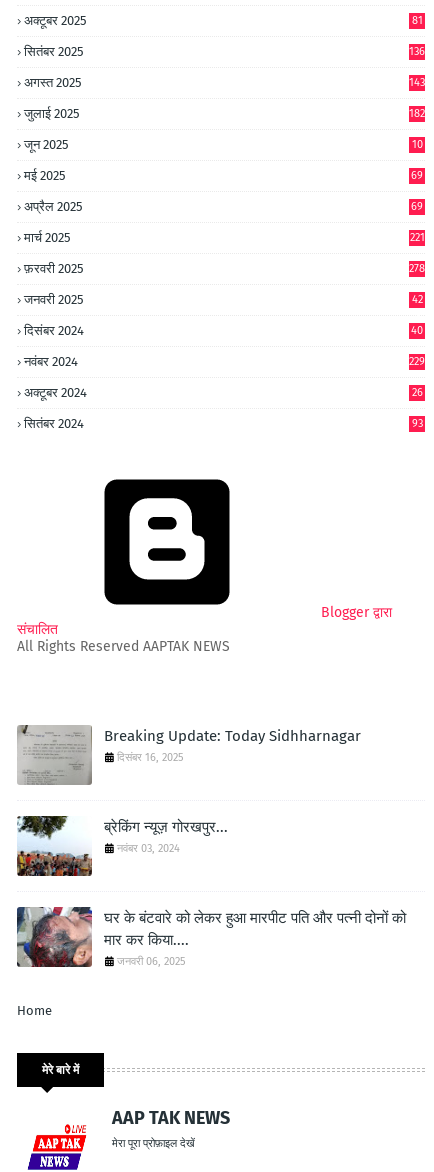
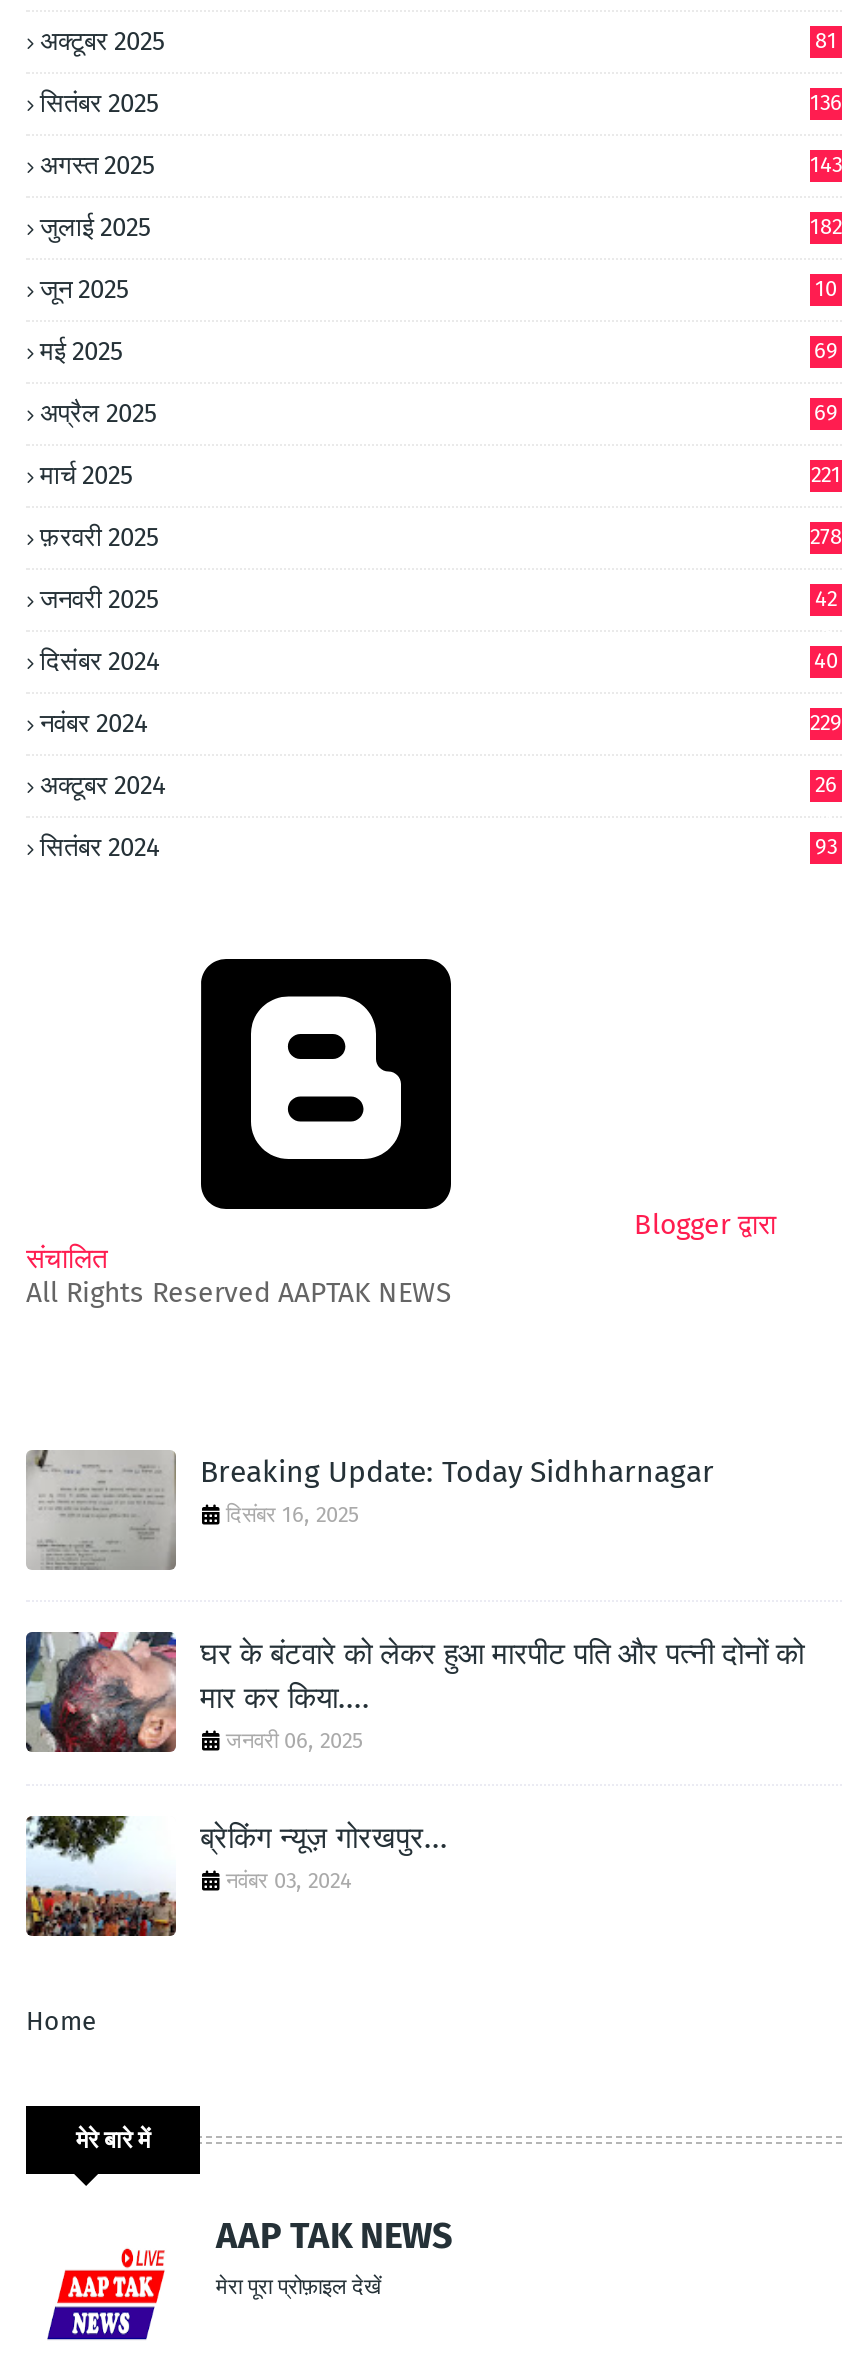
moved [17,816,228,876] -> [26,1814,448,1938]: [image] | ब्रेकिंग न्यूज़ गोरखपुर... | नवंबर 03, 2024
moved [15,905,406,969] -> [22,1628,804,1756]: [image] | घर के बंटवारे को लेकर हुआ मारपीट पति और पत्नी दोनों को | मार कर किया.... | जनवरी 06, 2025

